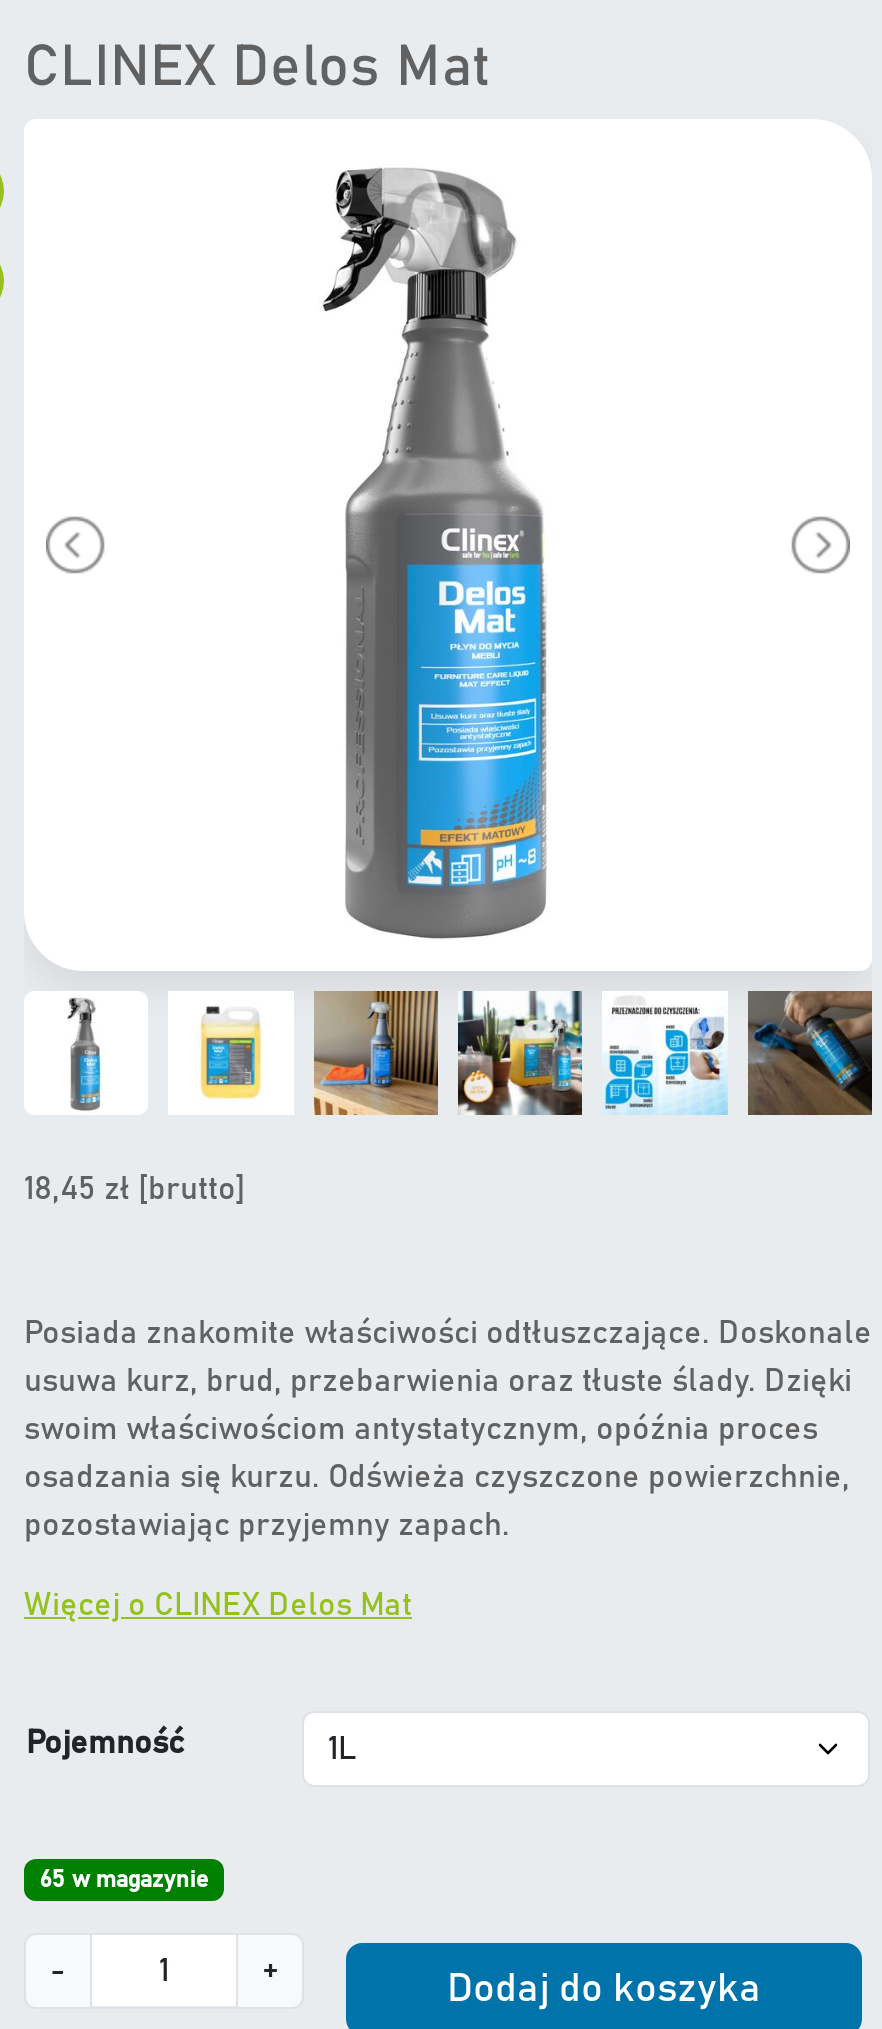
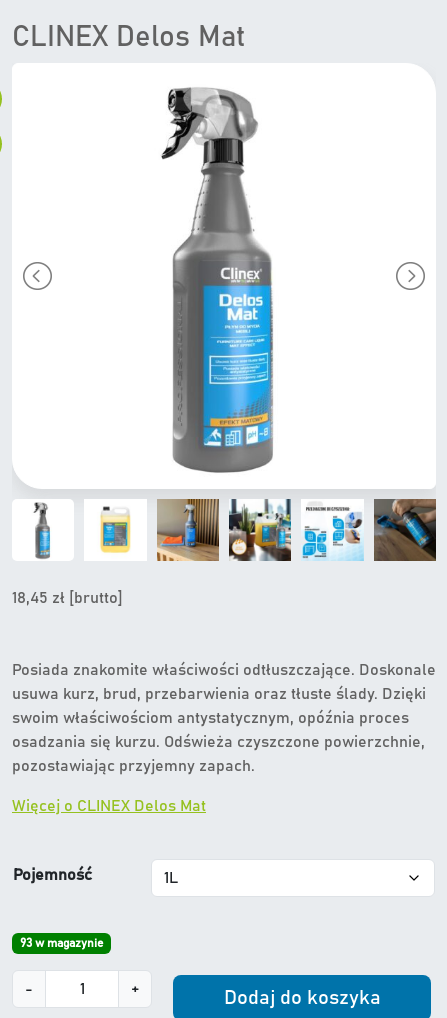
[40,1868,208,1892] 65 w magazynie -> [20,937,103,949] 93 w magazynie

